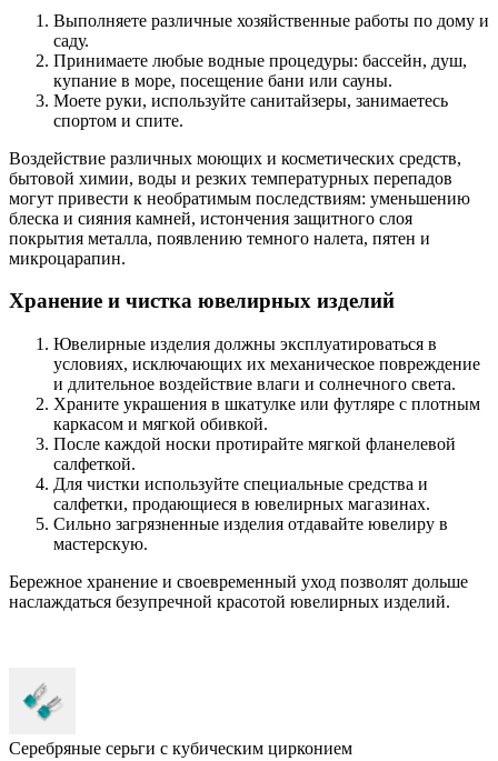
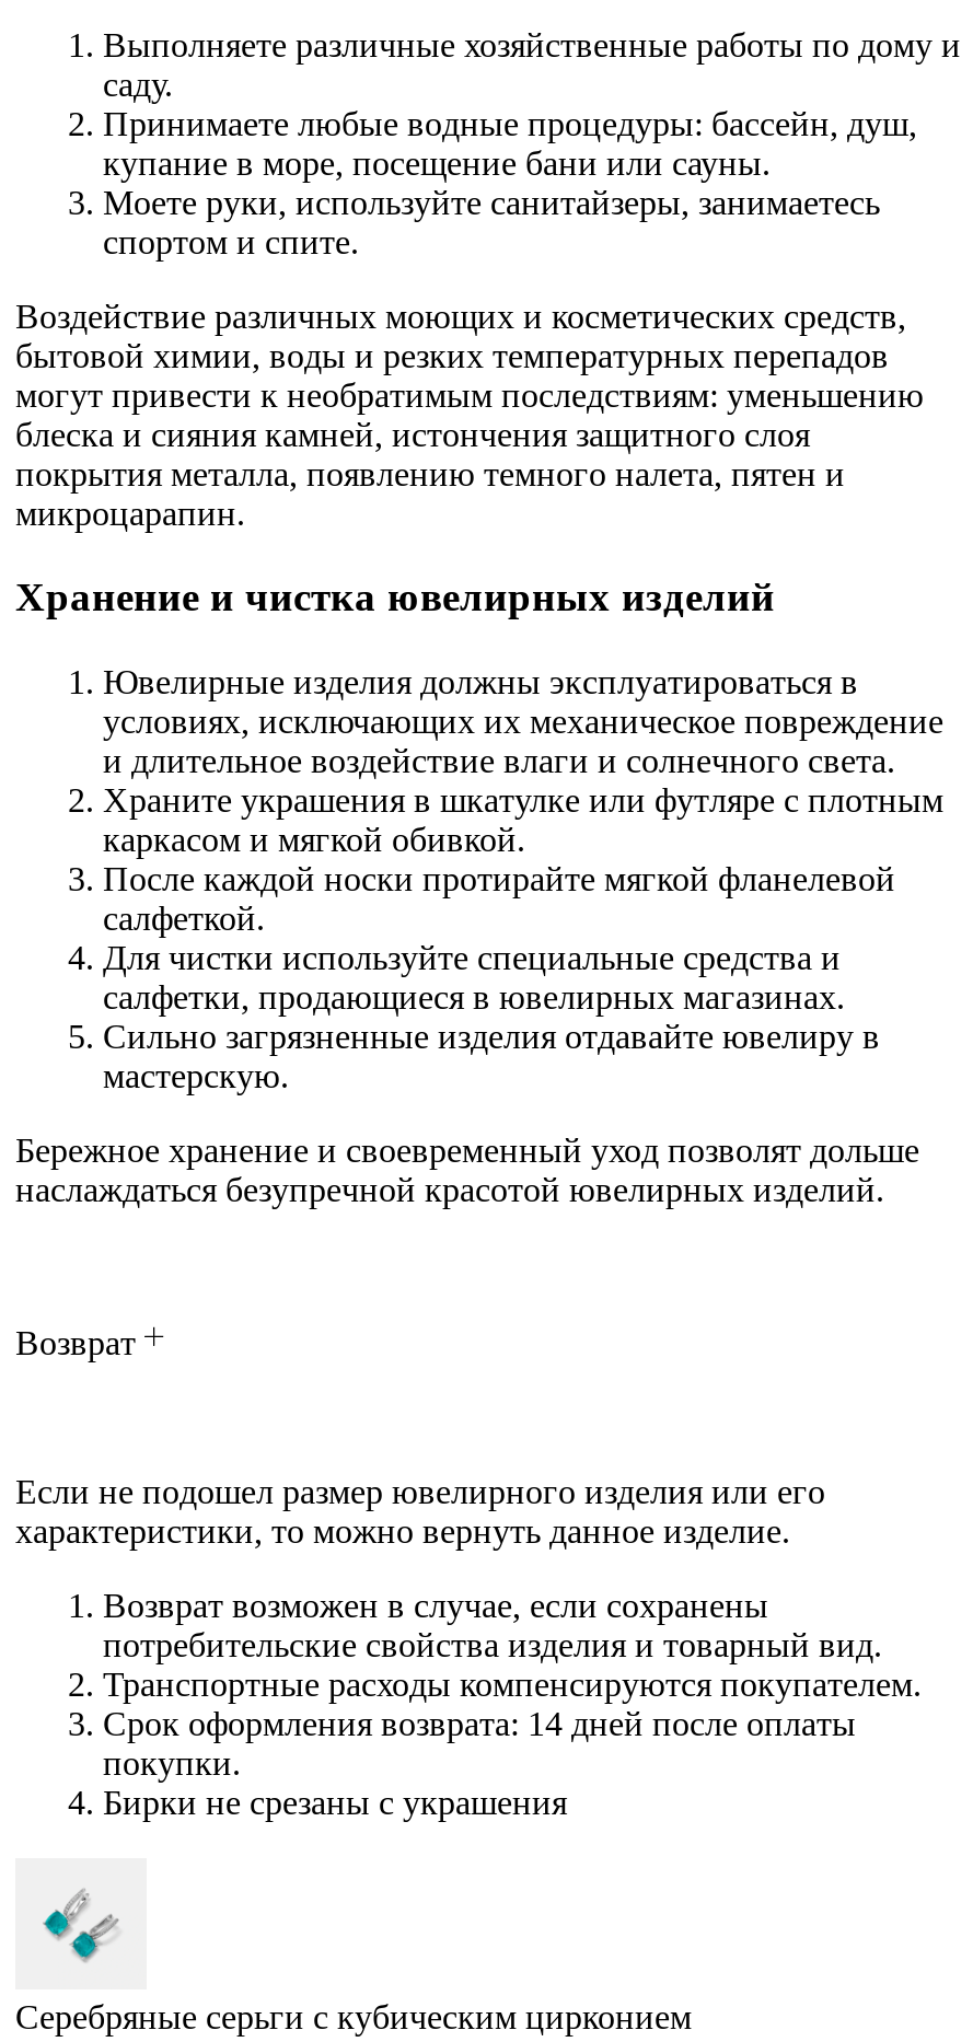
none -> [15,1324,136,1361] Возврат
none -> [15,1473,922,1821] Если не подошел размер ювелирного изделия или его | характеристики, то можно вернуть данное изделие. | Возврат возможен в случае, если сохранены | потребительские свойства изделия и товарный вид. | Транспортные расходы компенсируются покупателем. | Срок оформления возврата: 14 дней после оплаты | покупки. | Бирки не срезаны с украшения

